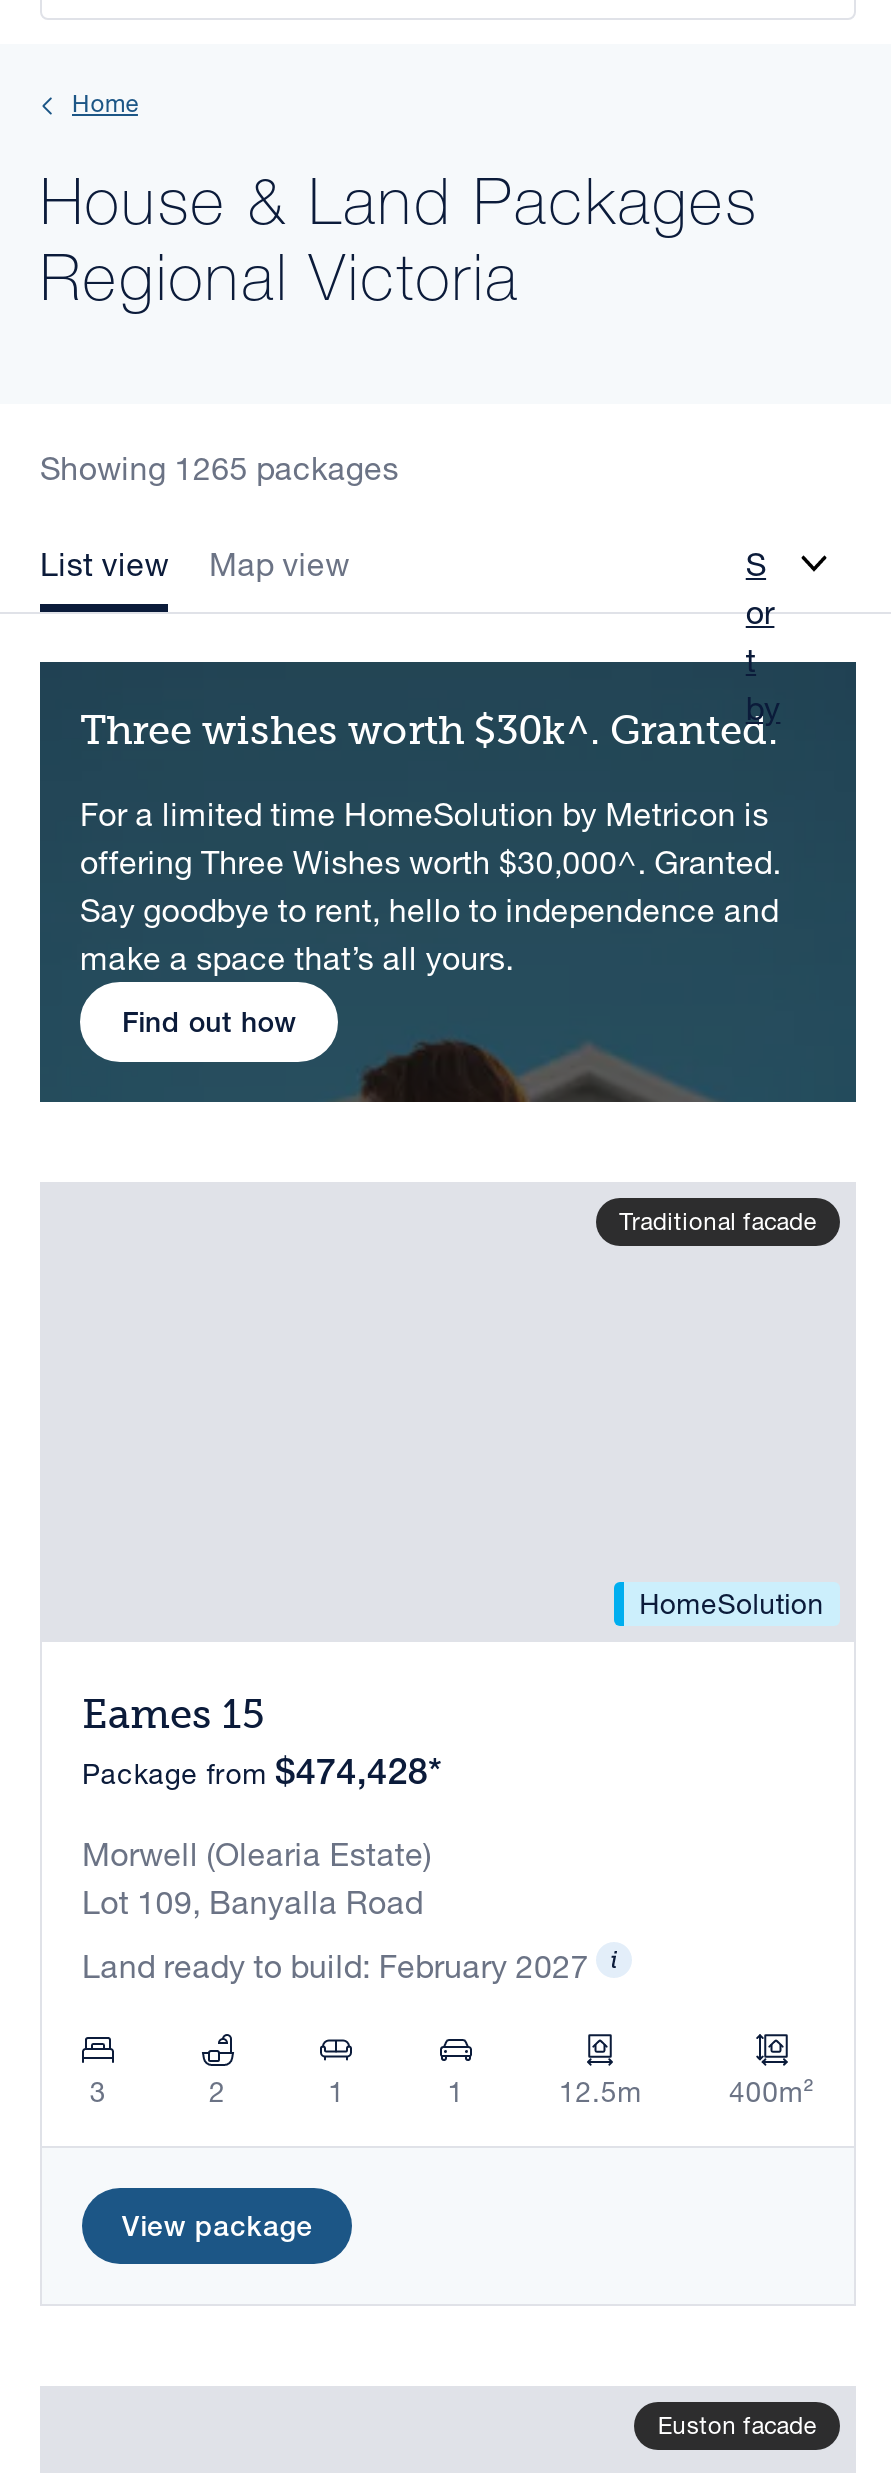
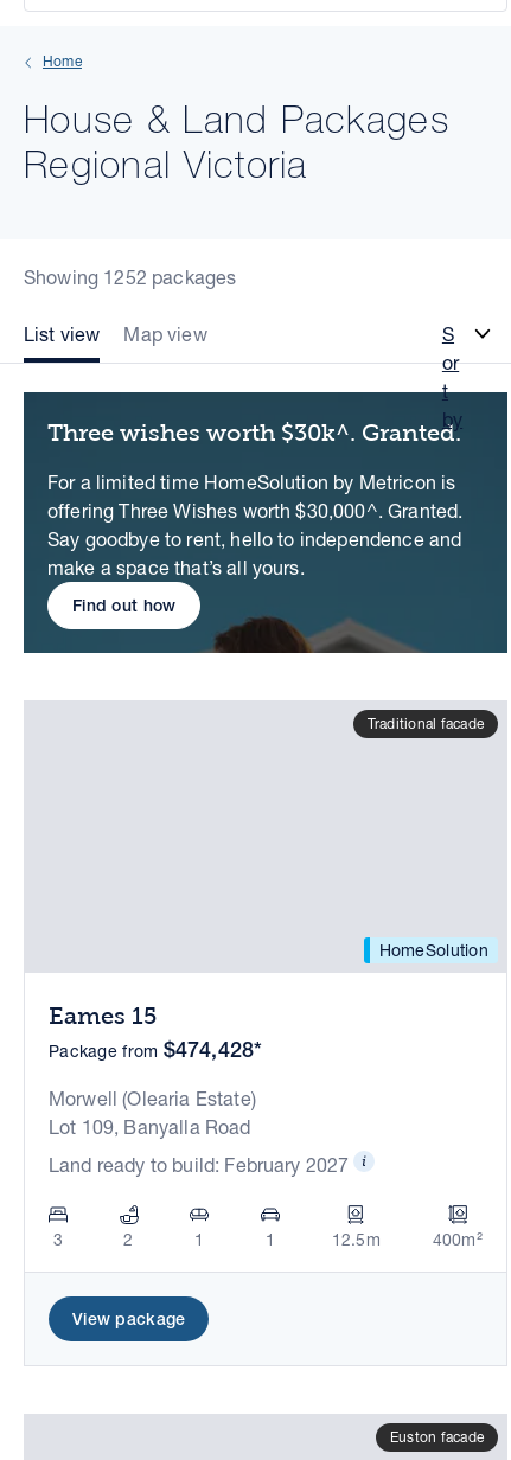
[40,448,399,486] Showing 1265 packages -> [24,265,236,288] Showing 1252 packages

